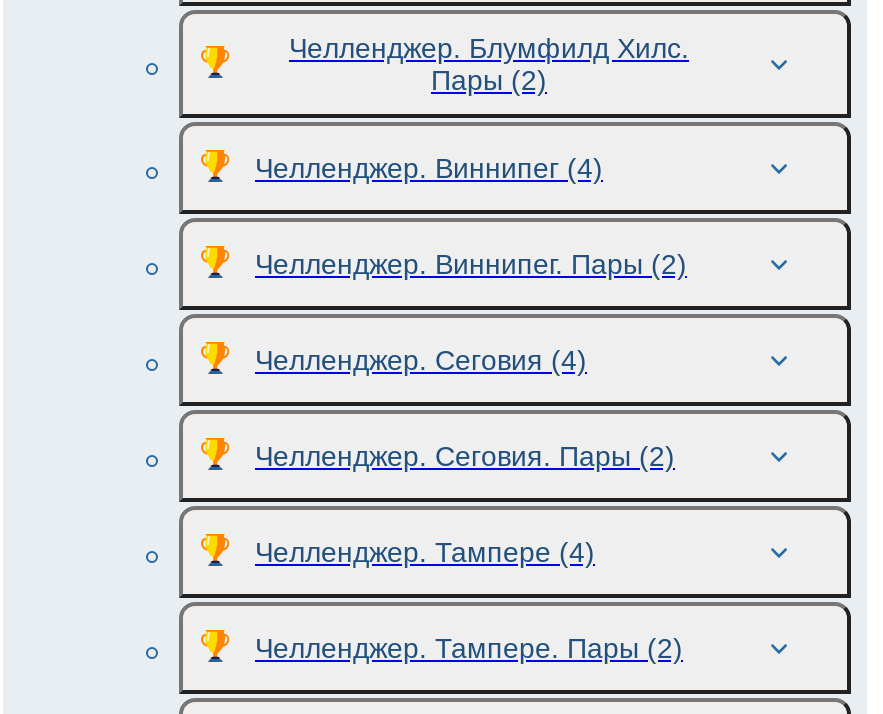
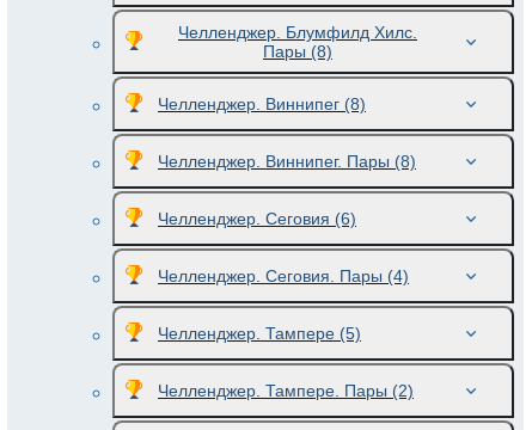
[431,64,547,96] Пары(2) -> [263,42,332,61] Пары(8)
[255,152,603,184] Челленджер. Виннипег (4) -> [158,94,366,113] Челленджер. Виннипег (8)
[255,248,687,280] Челленджер. Виннипег. Пары (2) -> [158,152,416,171] Челленджер. Виннипег. Пары (8)
[255,344,587,376] Челленджер. Сеговия (4) -> [158,209,356,228] Челленджер. Сеговия (6)
[255,440,675,472] Челленджер. Сеговия. Пары (2) -> [158,266,409,285] Челленджер. Сеговия. Пары (4)
[255,536,595,568] Челленджер. Тампере (4) -> [158,324,361,343] Челленджер. Тампере (5)

